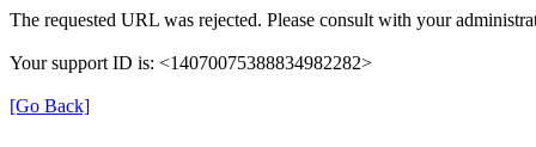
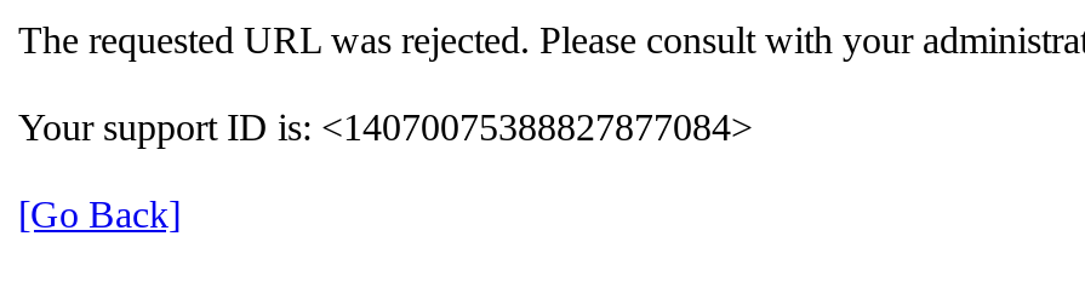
[10,53,372,73] Your support ID is: <14070075388834982282> -> [18,106,753,148] Your support ID is: <14070075388827877084>

